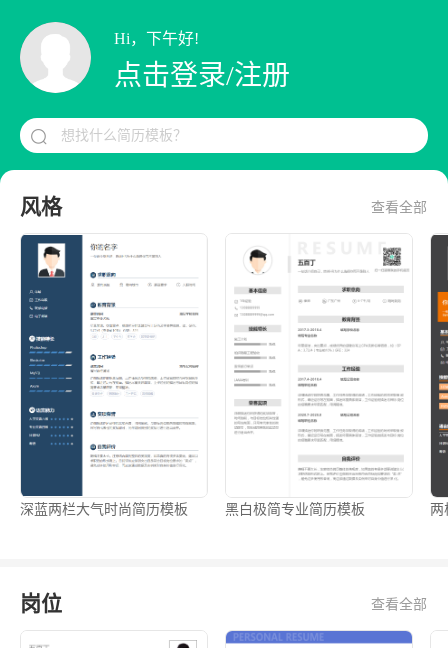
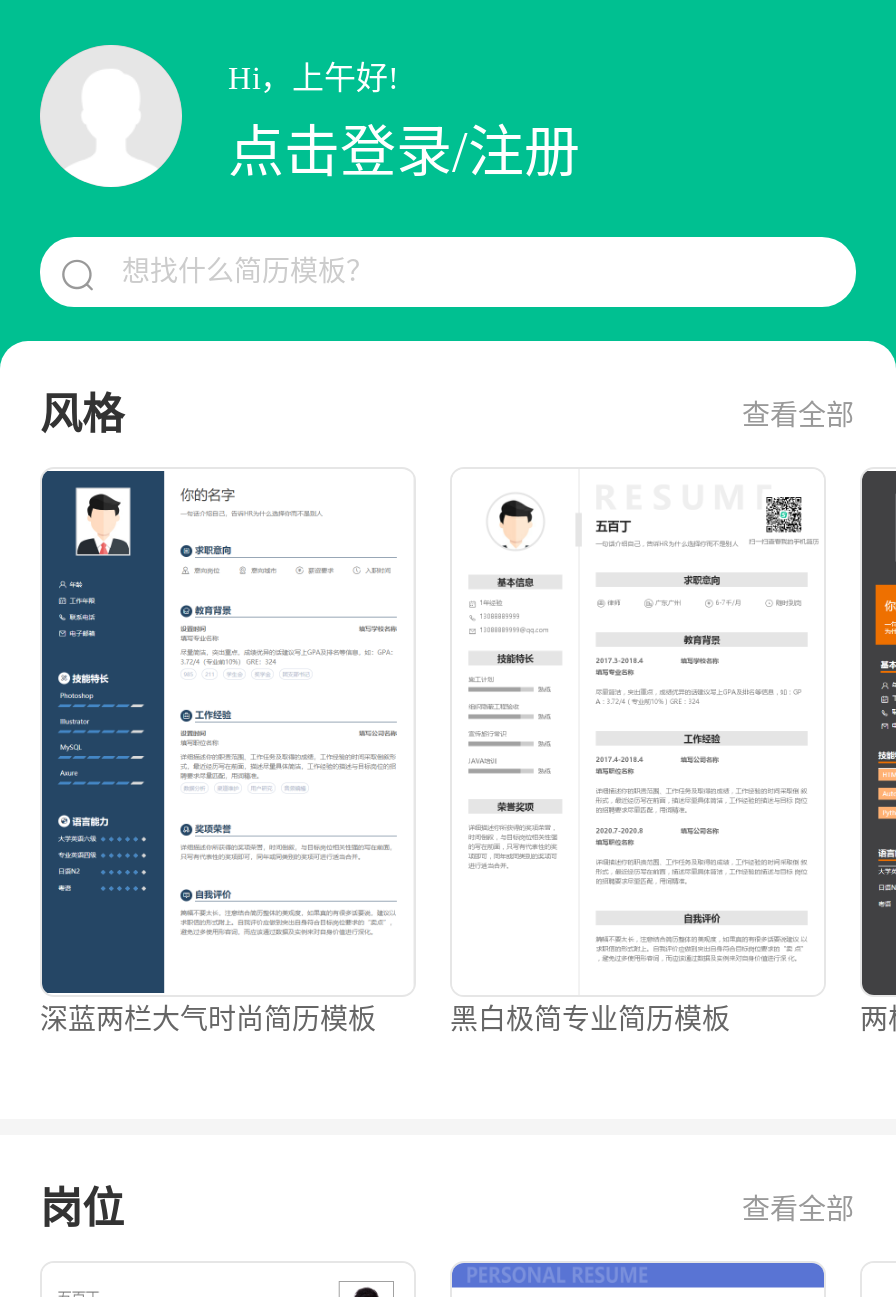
[114,30,199,47] Hi，下午好! -> [228,61,398,95] Hi，上午好!

